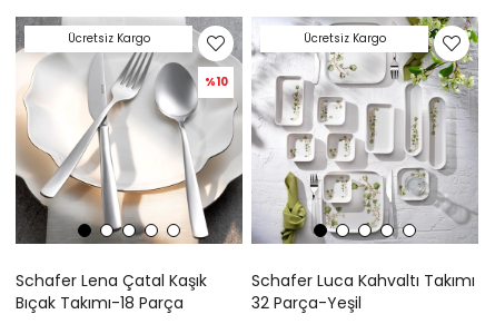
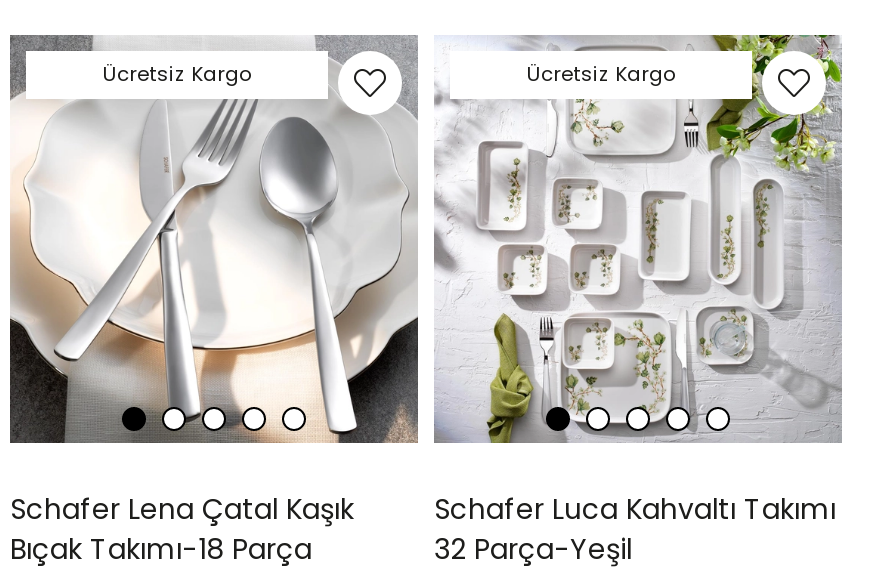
[204,73,227,90] %10 -> none

